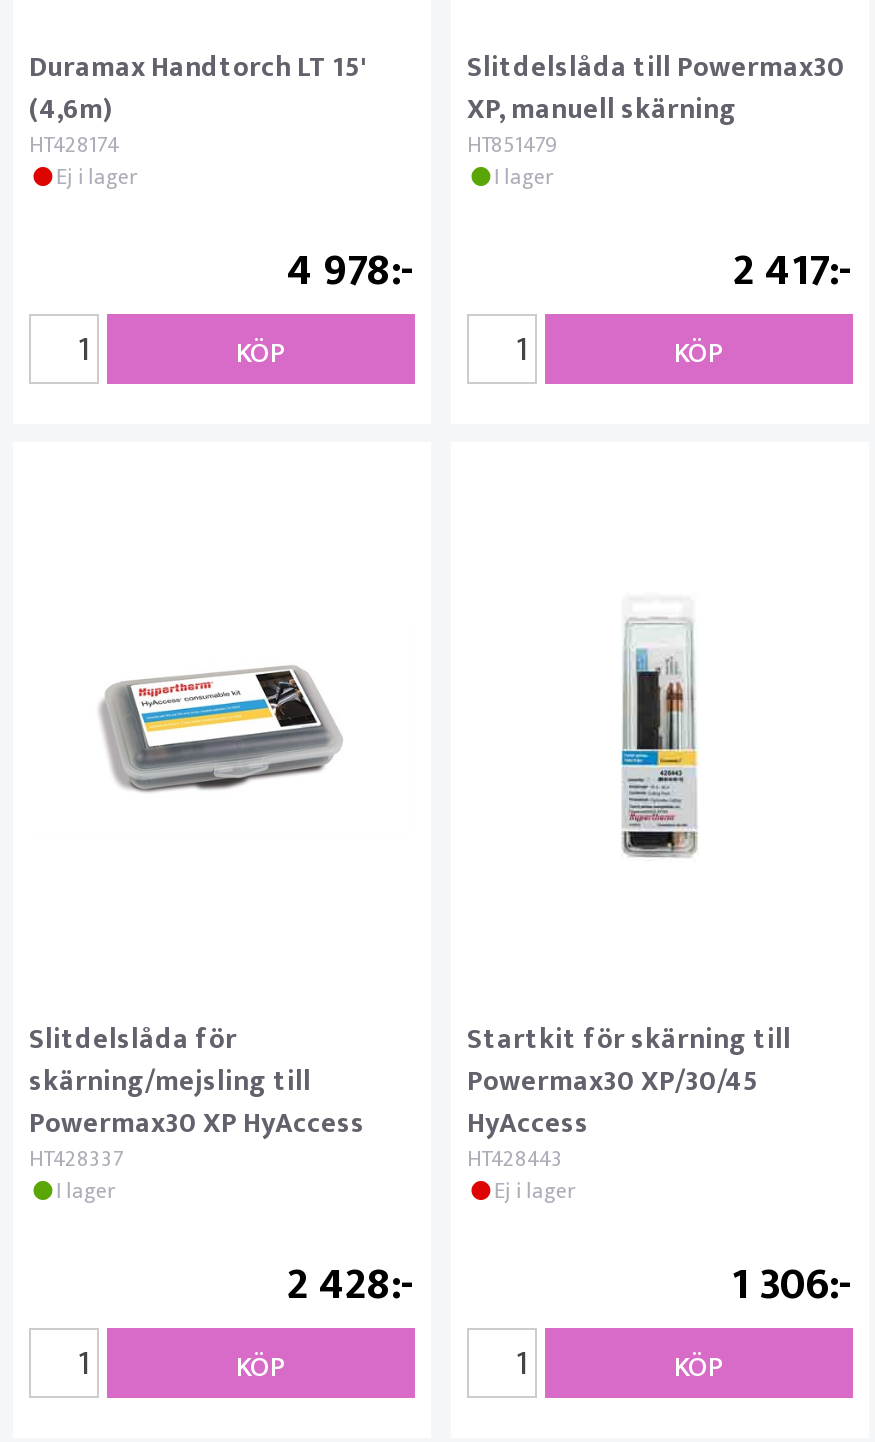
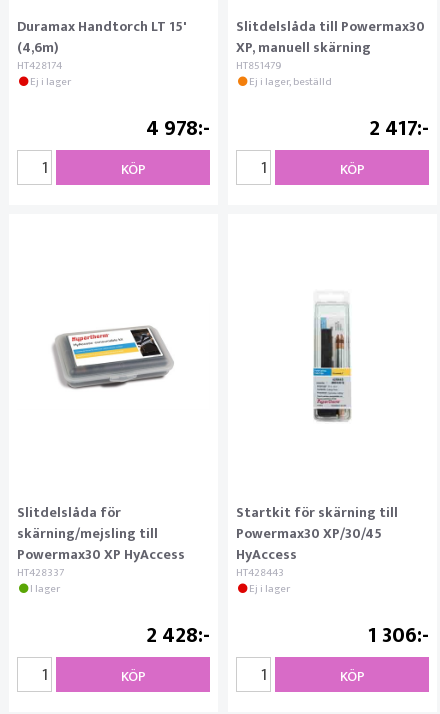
[494,160,554,196] I lager -> [249,73,332,91] Ej i lager, beställd

